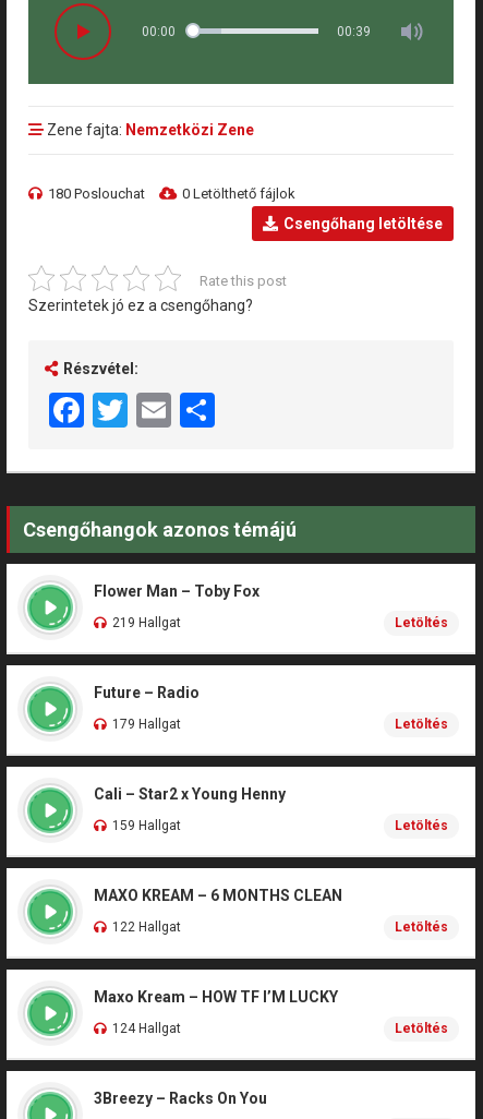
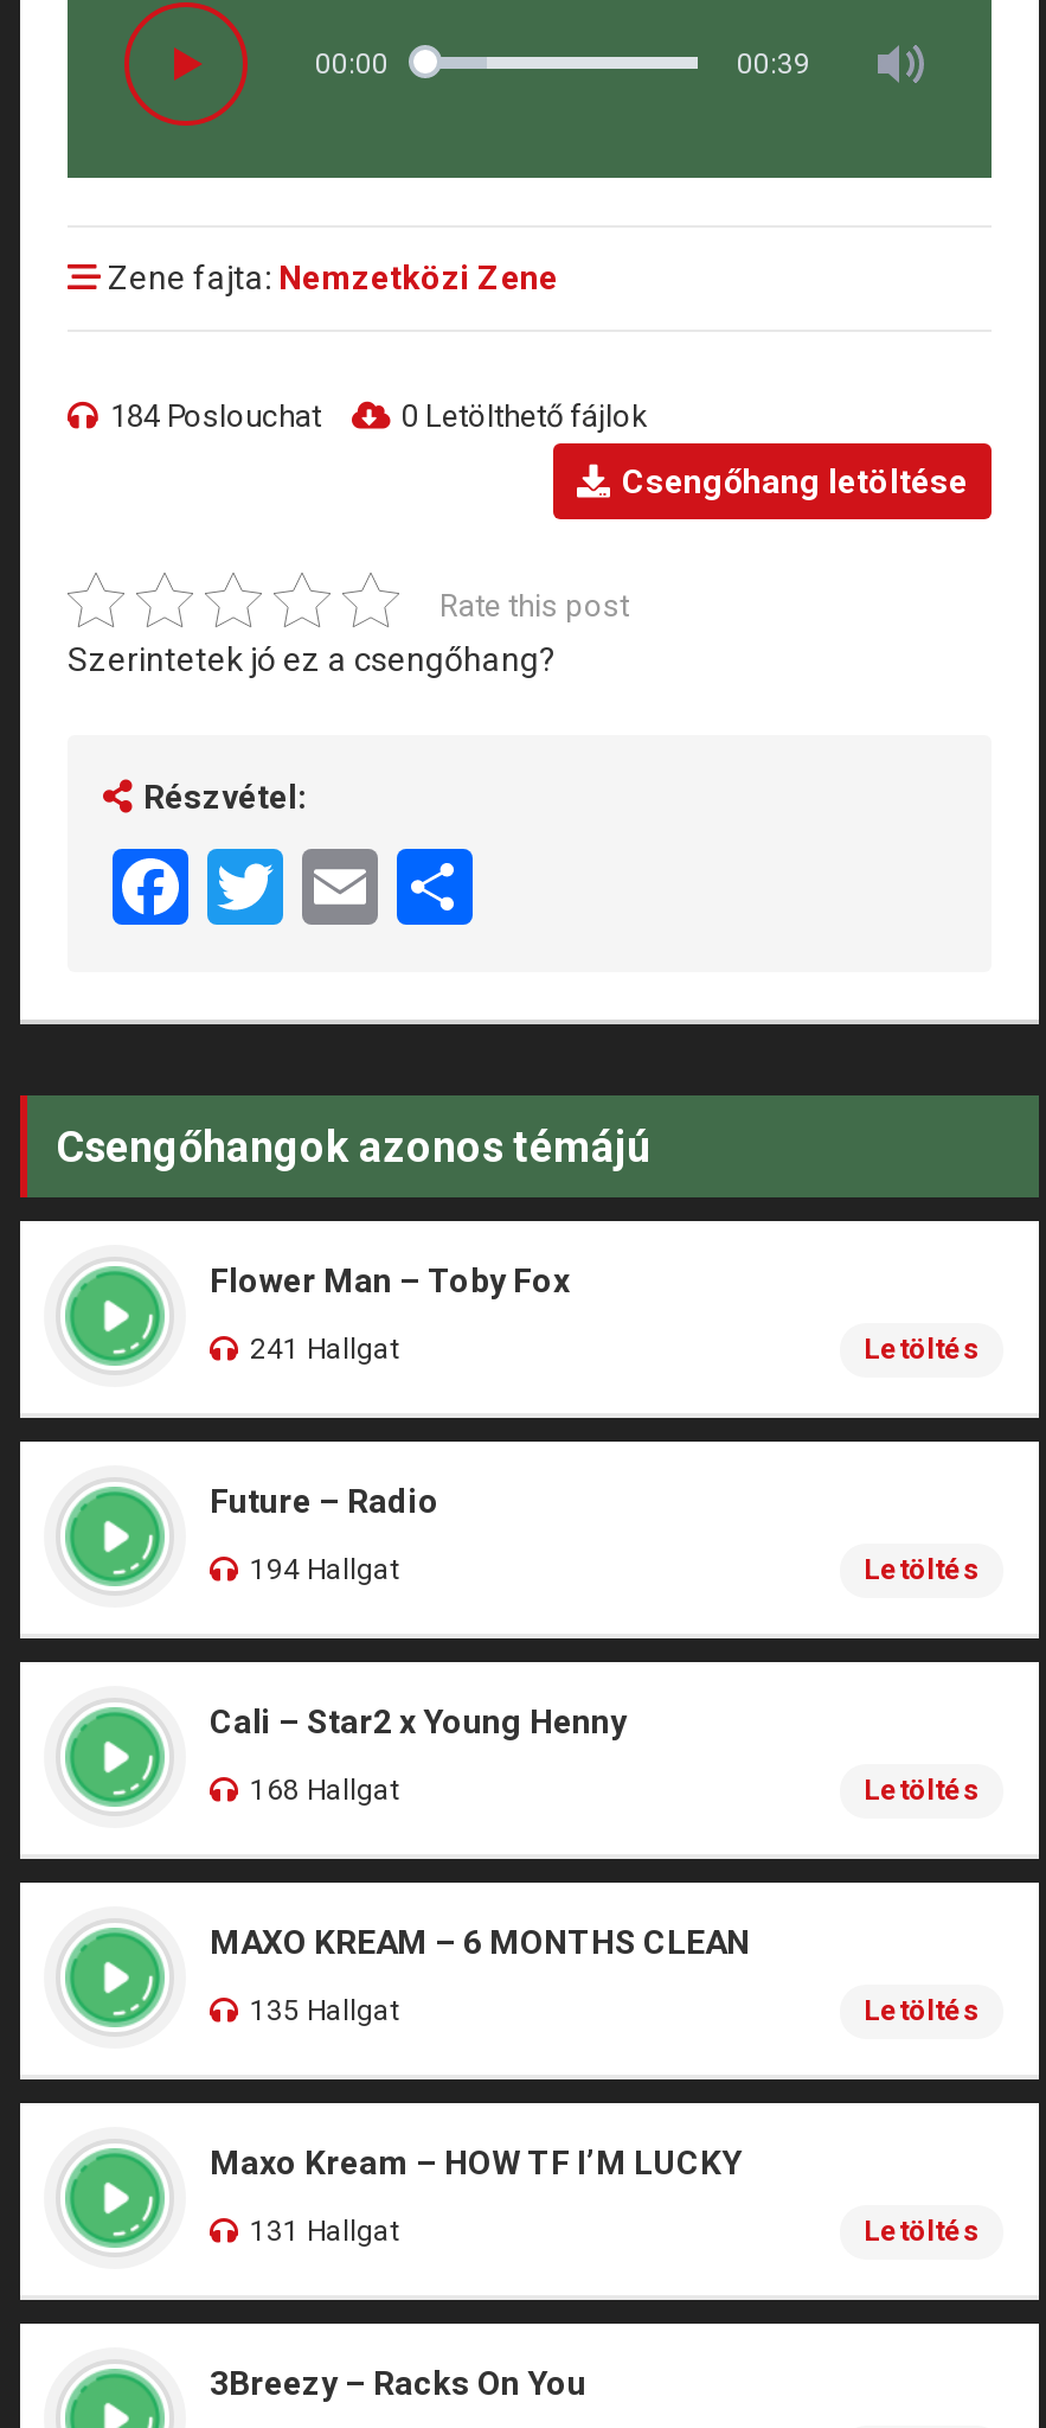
[48,185,145,202] 180 Poslouchat -> [110,398,321,434] 184 Poslouchat
[112,615,181,630] 219 Hallgat -> [250,1333,399,1366] 241 Hallgat
[112,717,181,732] 179 Hallgat -> [250,1553,399,1586] 194 Hallgat
[112,818,181,833] 159 Hallgat -> [250,1774,399,1807] 168 Hallgat
[112,919,181,935] 122 Hallgat -> [250,1994,399,2027] 135 Hallgat
[112,1021,181,1036] 124 Hallgat -> [250,2215,399,2248] 131 Hallgat

